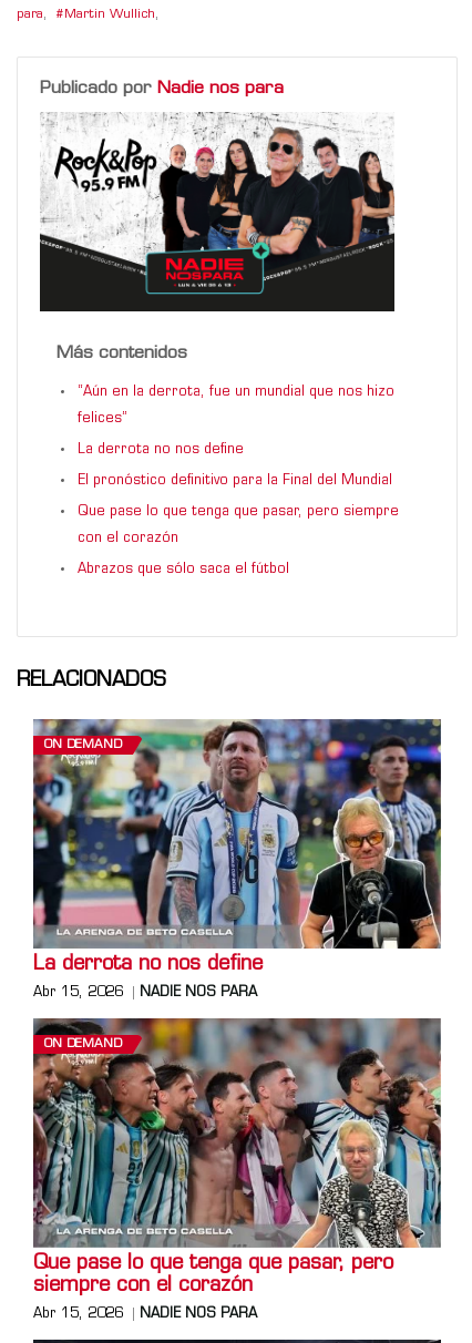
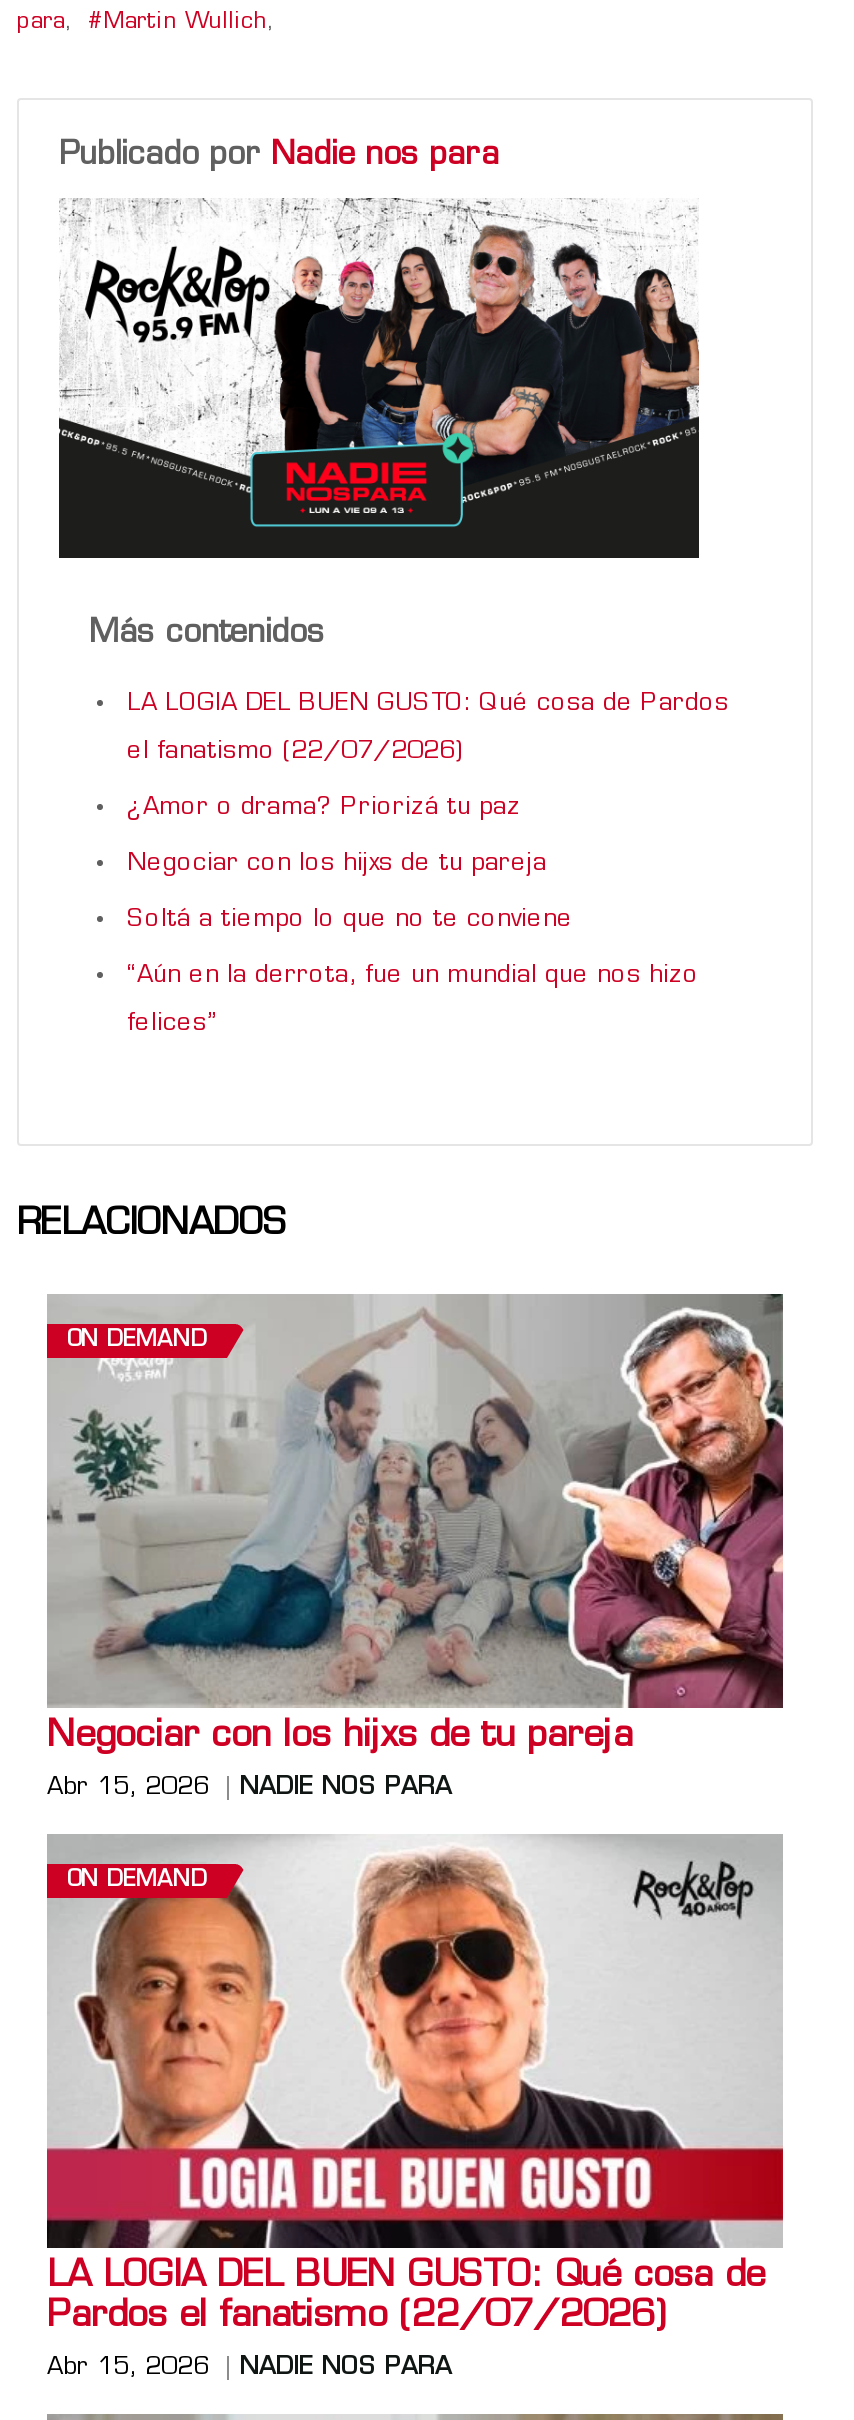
none -> [127,691,729,931] LA LOGIA DEL BUEN GUSTO: Qué cosa de Pardos | el fanatismo (22/07/2026) | ¿Amor o drama? Priorizá tu paz | Negociar con los hijxs de tu pareja | Soltá a tiempo lo que no te conviene
moved [78,385,394,425] -> [127,963,699,1035]: “Aún en la derrota, fue un mundial que nos hizo | felices”
[78,443,399,576] La derrota no nos define | El pronóstico definitivo para la Final del Mundial | Que pase lo que tenga que pasar, pero siempre | con el corazón | Abrazos que sólo saca el fútbol -> none
[33,718,442,975] [image] | La derrota no nos define -> [47,1292,785,1755] [image] | Negociar con los hijxs de tu pareja
[32,1017,442,1296] [image] | Que pase lo que tenga que pasar, pero | siempre con el corazón -> [45,1834,785,2335] [image] | LA LOGIA DEL BUEN GUSTO: Qué cosa de | Pardos el fanatismo (22/07/2026)

